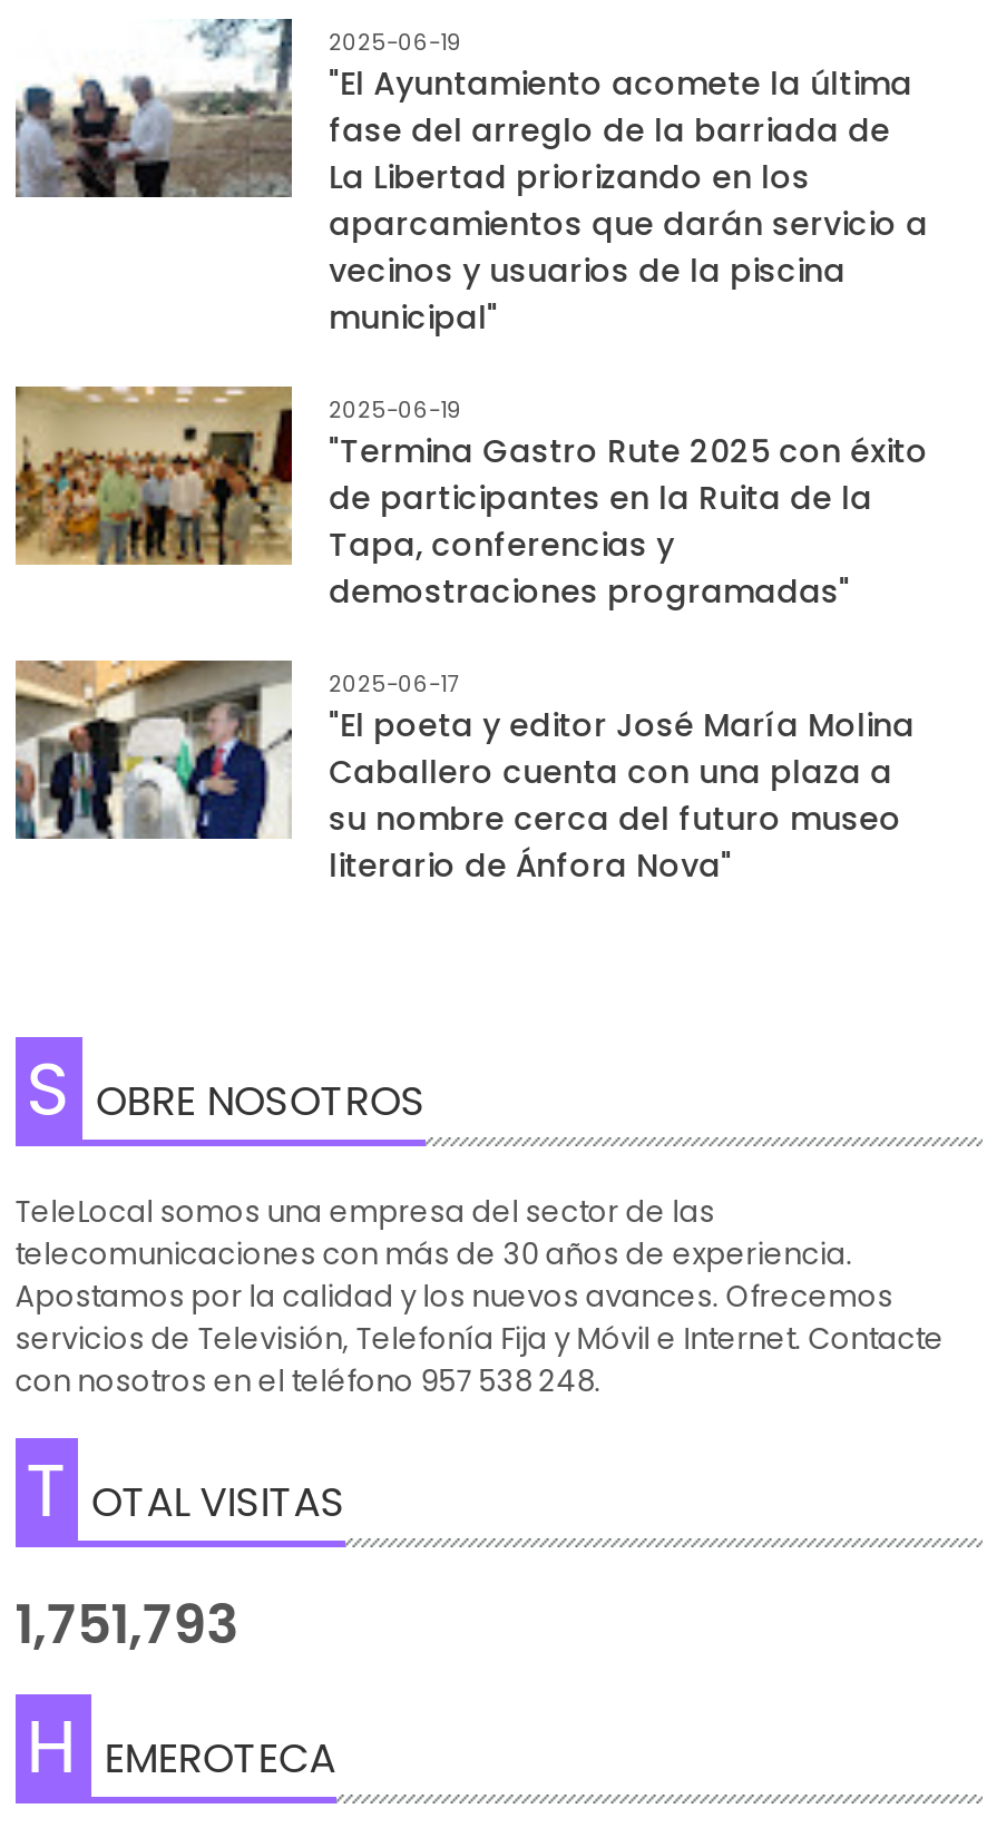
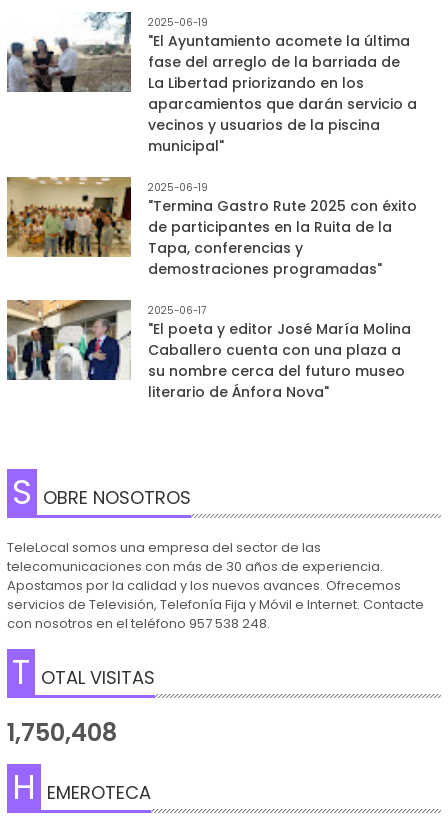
[15,1587,238,1660] 1,751,793 -> [7,716,117,749] 1,750,408

